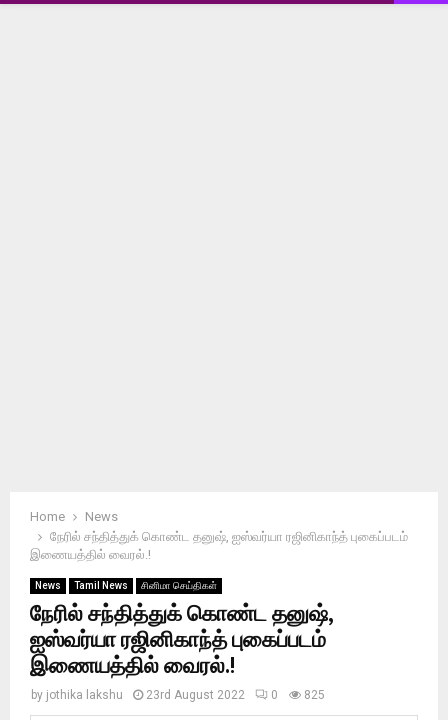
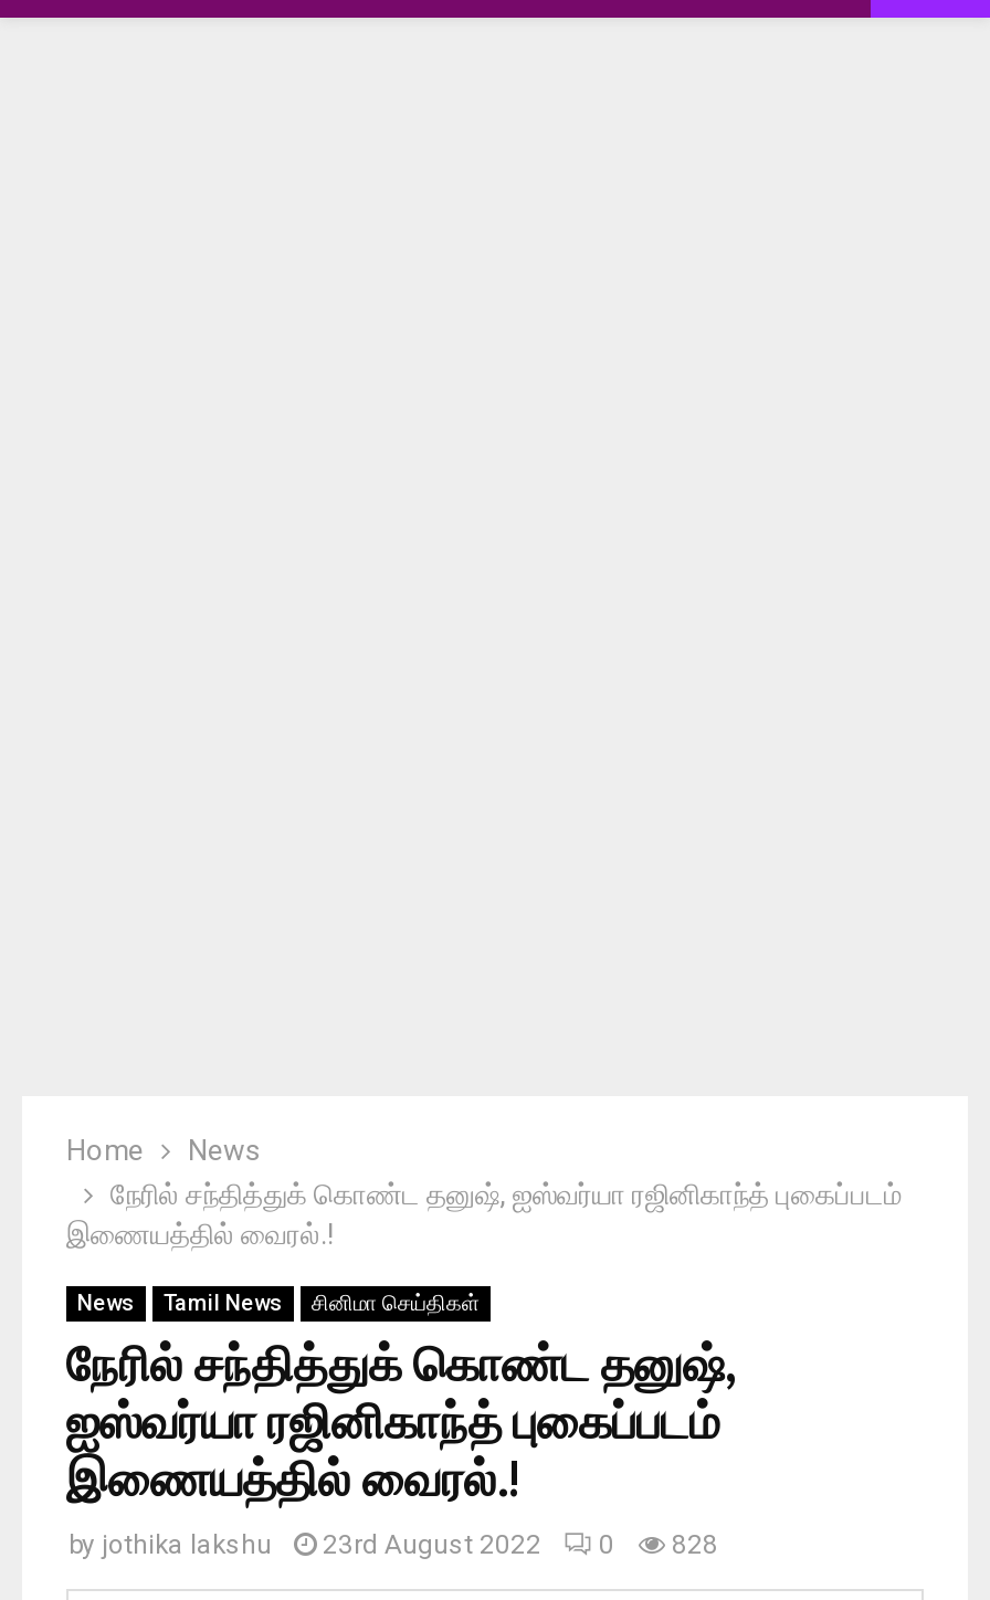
[31,688,325,702] by jothika lakshu 23rd August 2022 0 825 -> [69,1529,718,1560] by jothika lakshu 23rd August 2022 0 828

